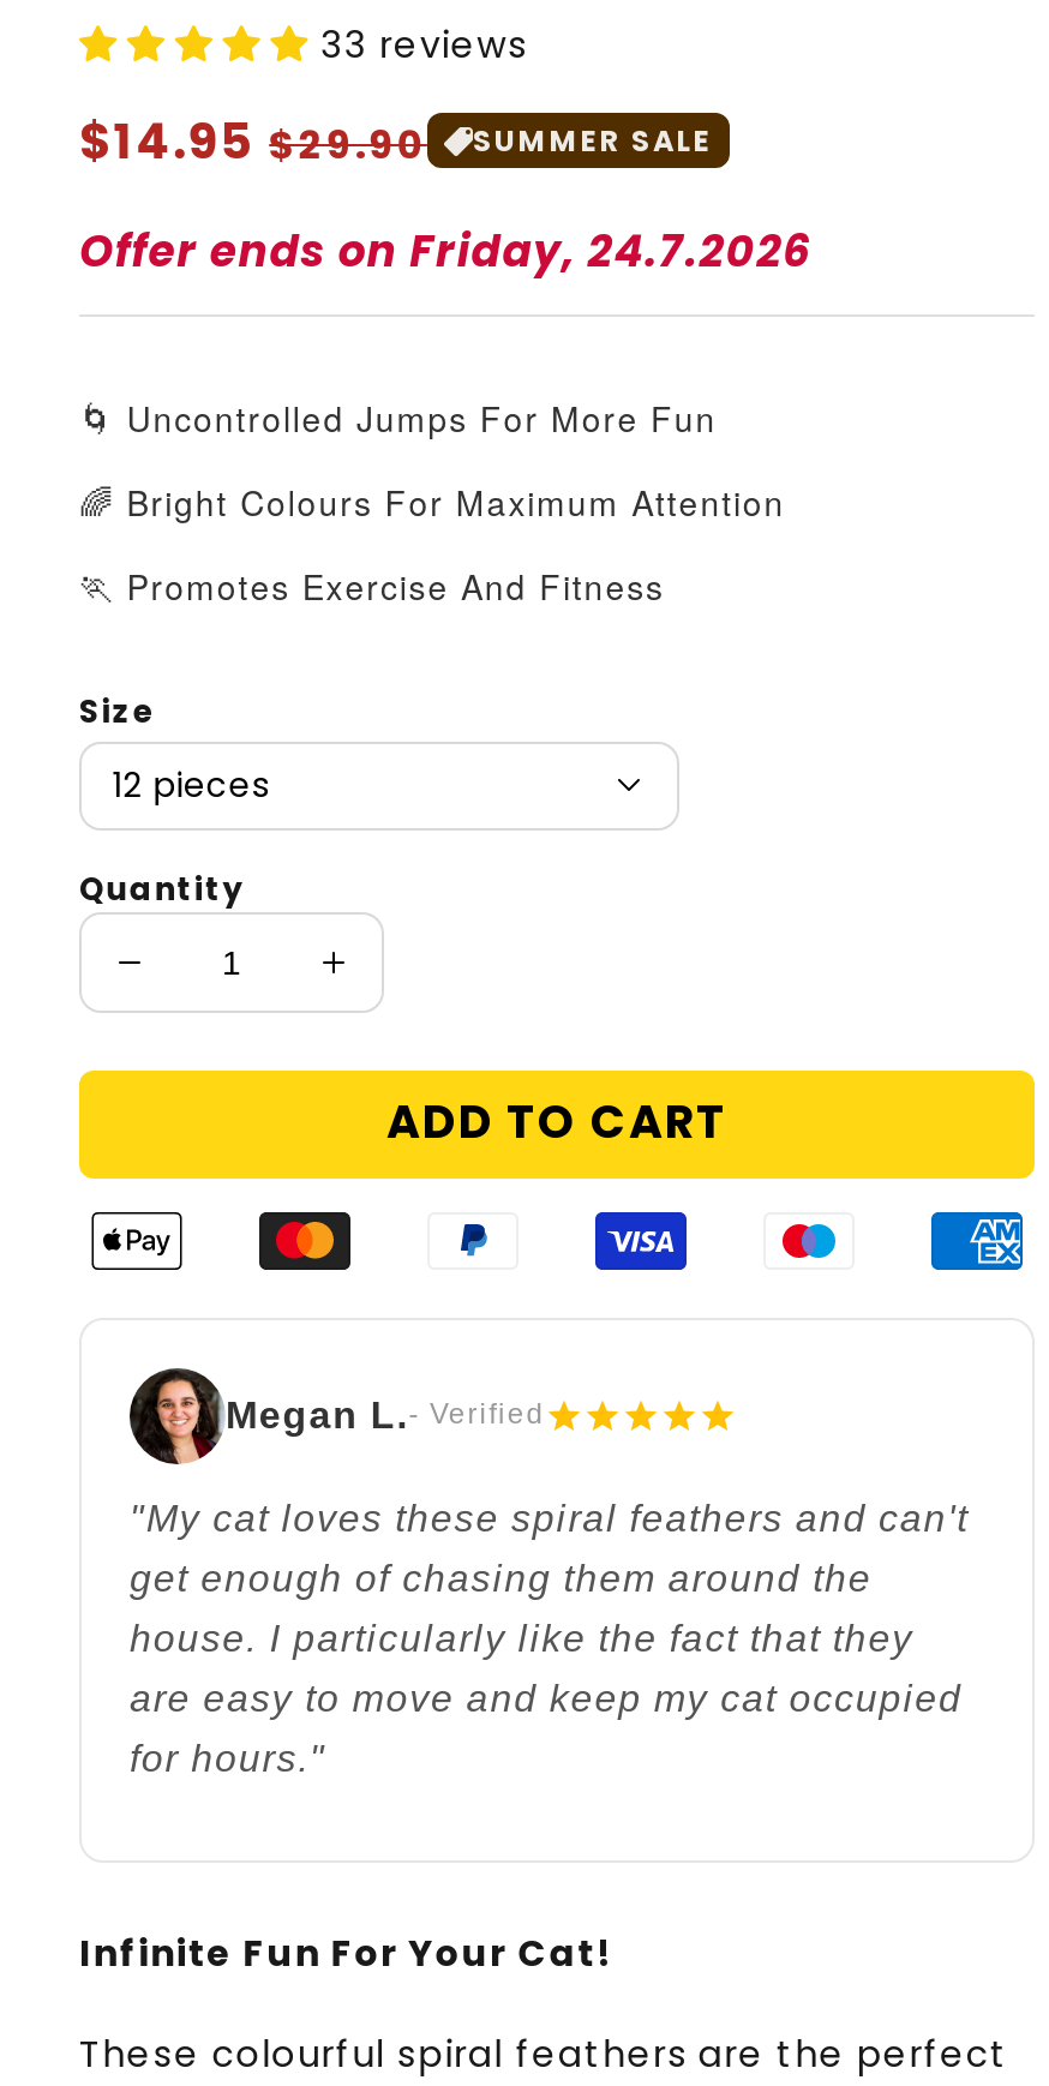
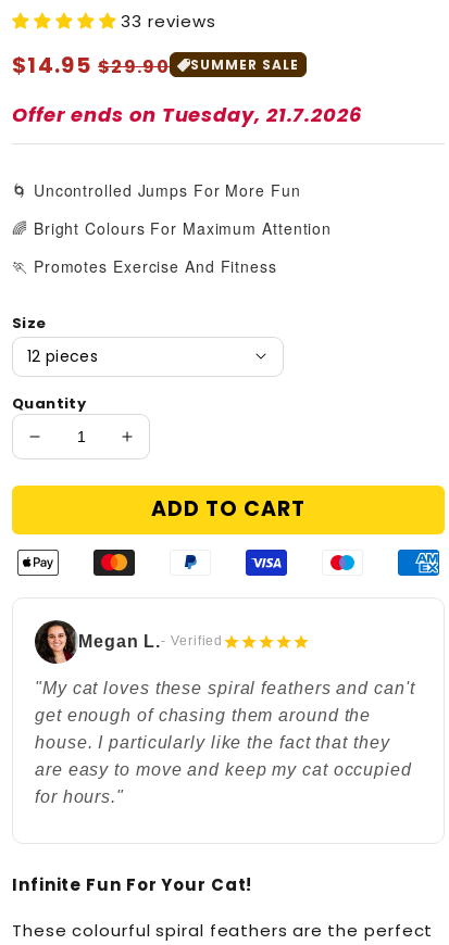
[79,220,811,280] Offer ends on Friday, 24.7.2026 -> [12,101,362,128] Offer ends on Tuesday, 21.7.2026

